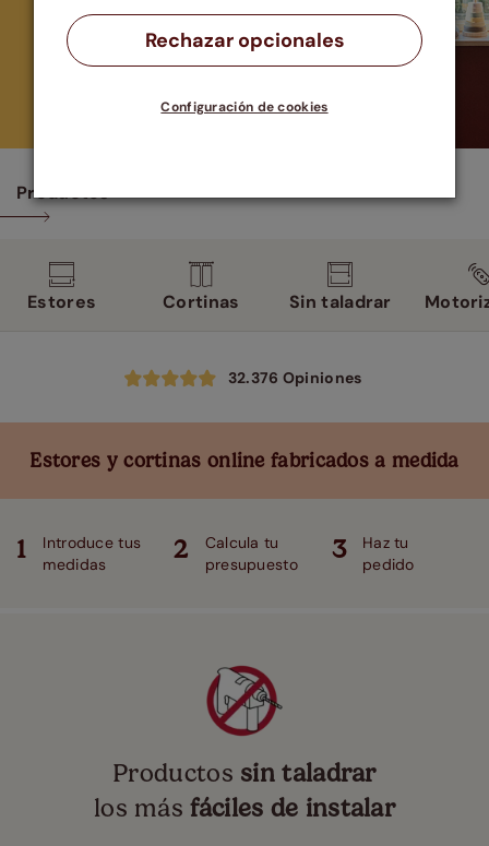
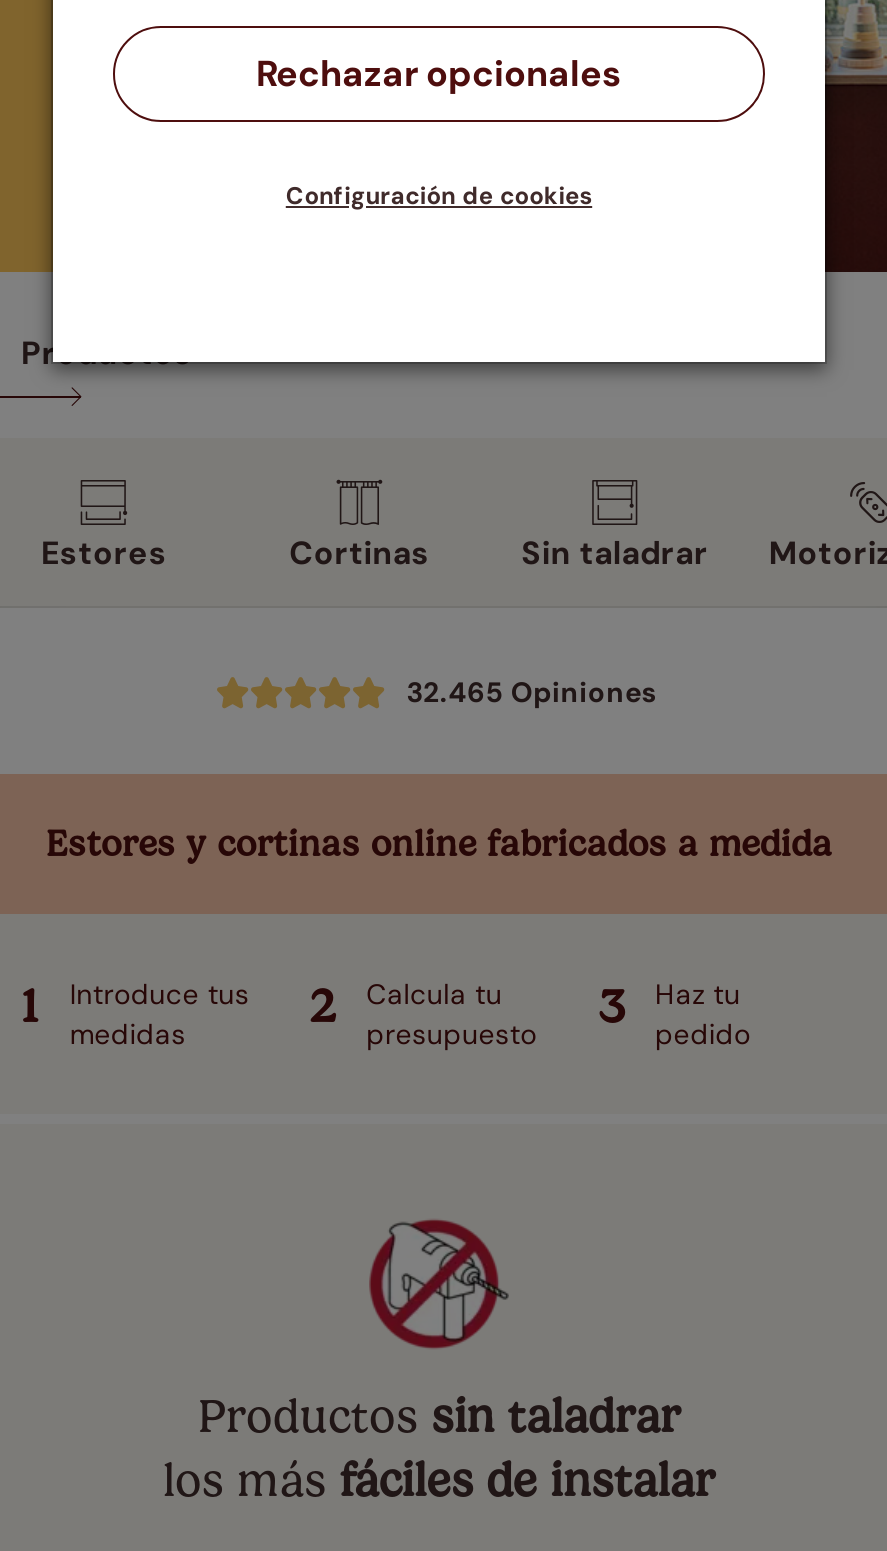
[228,368,362,388] 32.376 Opiniones -> [407,674,656,710] 32.465 Opiniones

